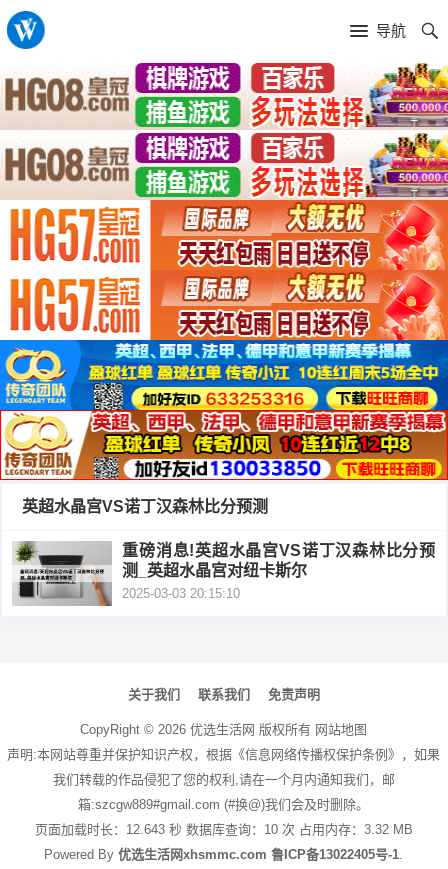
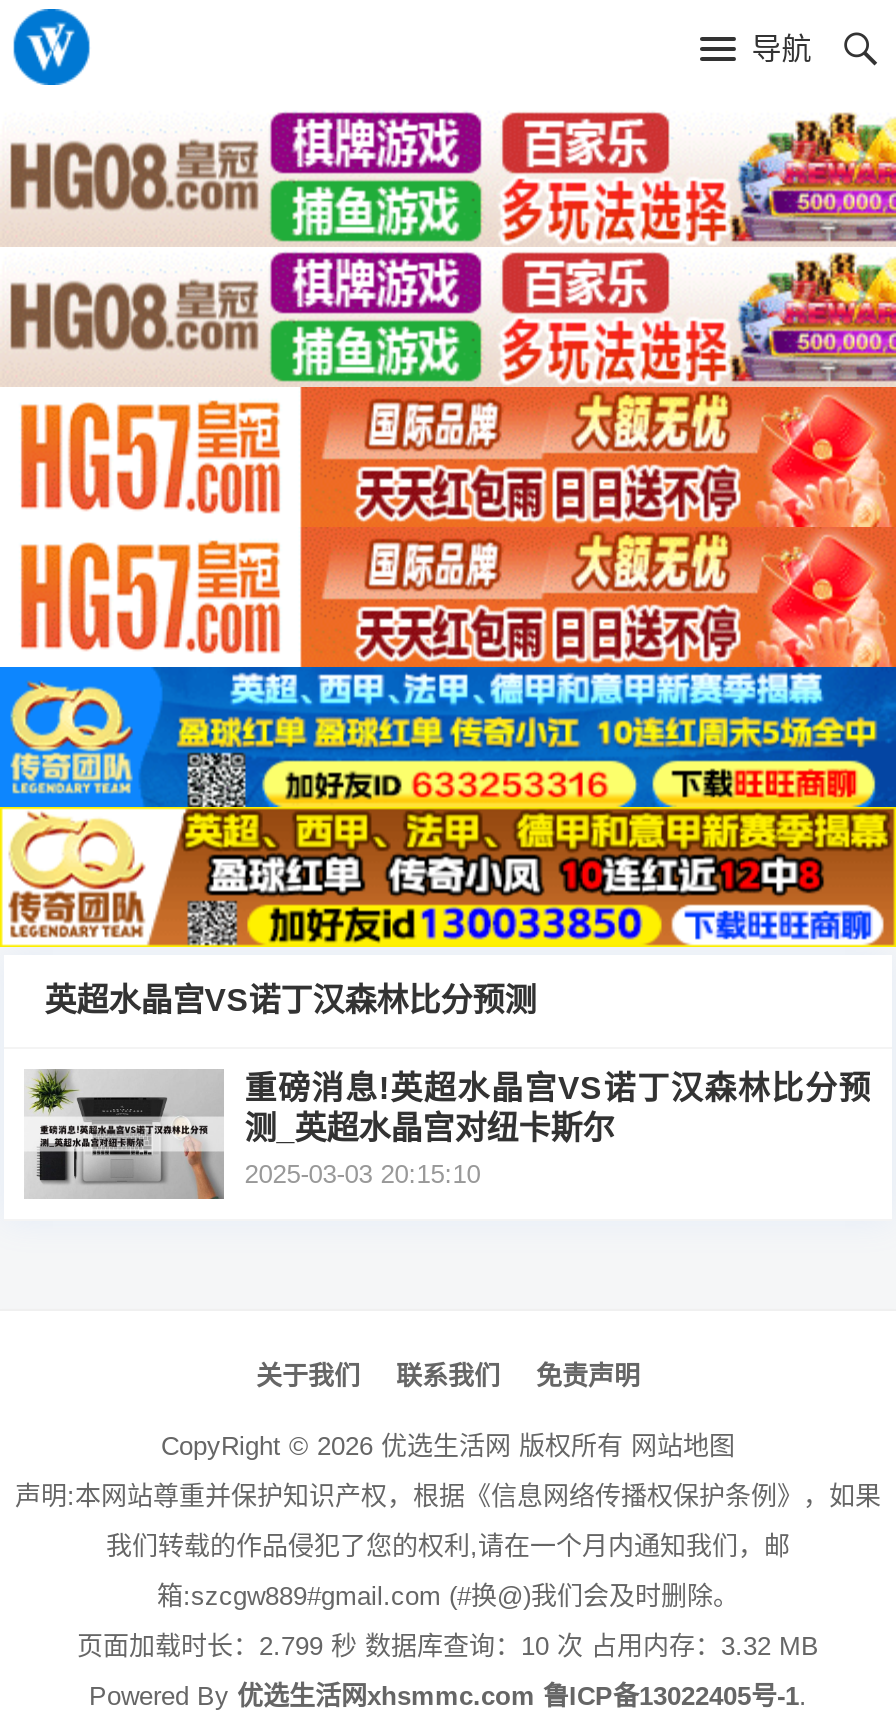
[3,409,445,481] [image] -> [6,805,890,949] [image]
[35,822,413,837] 页面加载时长：12.643 秒 数据库查询：10 次 占用内存：3.32 MB -> [77,1631,819,1661] 页面加载时长：2.799 秒 数据库查询：10 次 占用内存：3.32 MB

